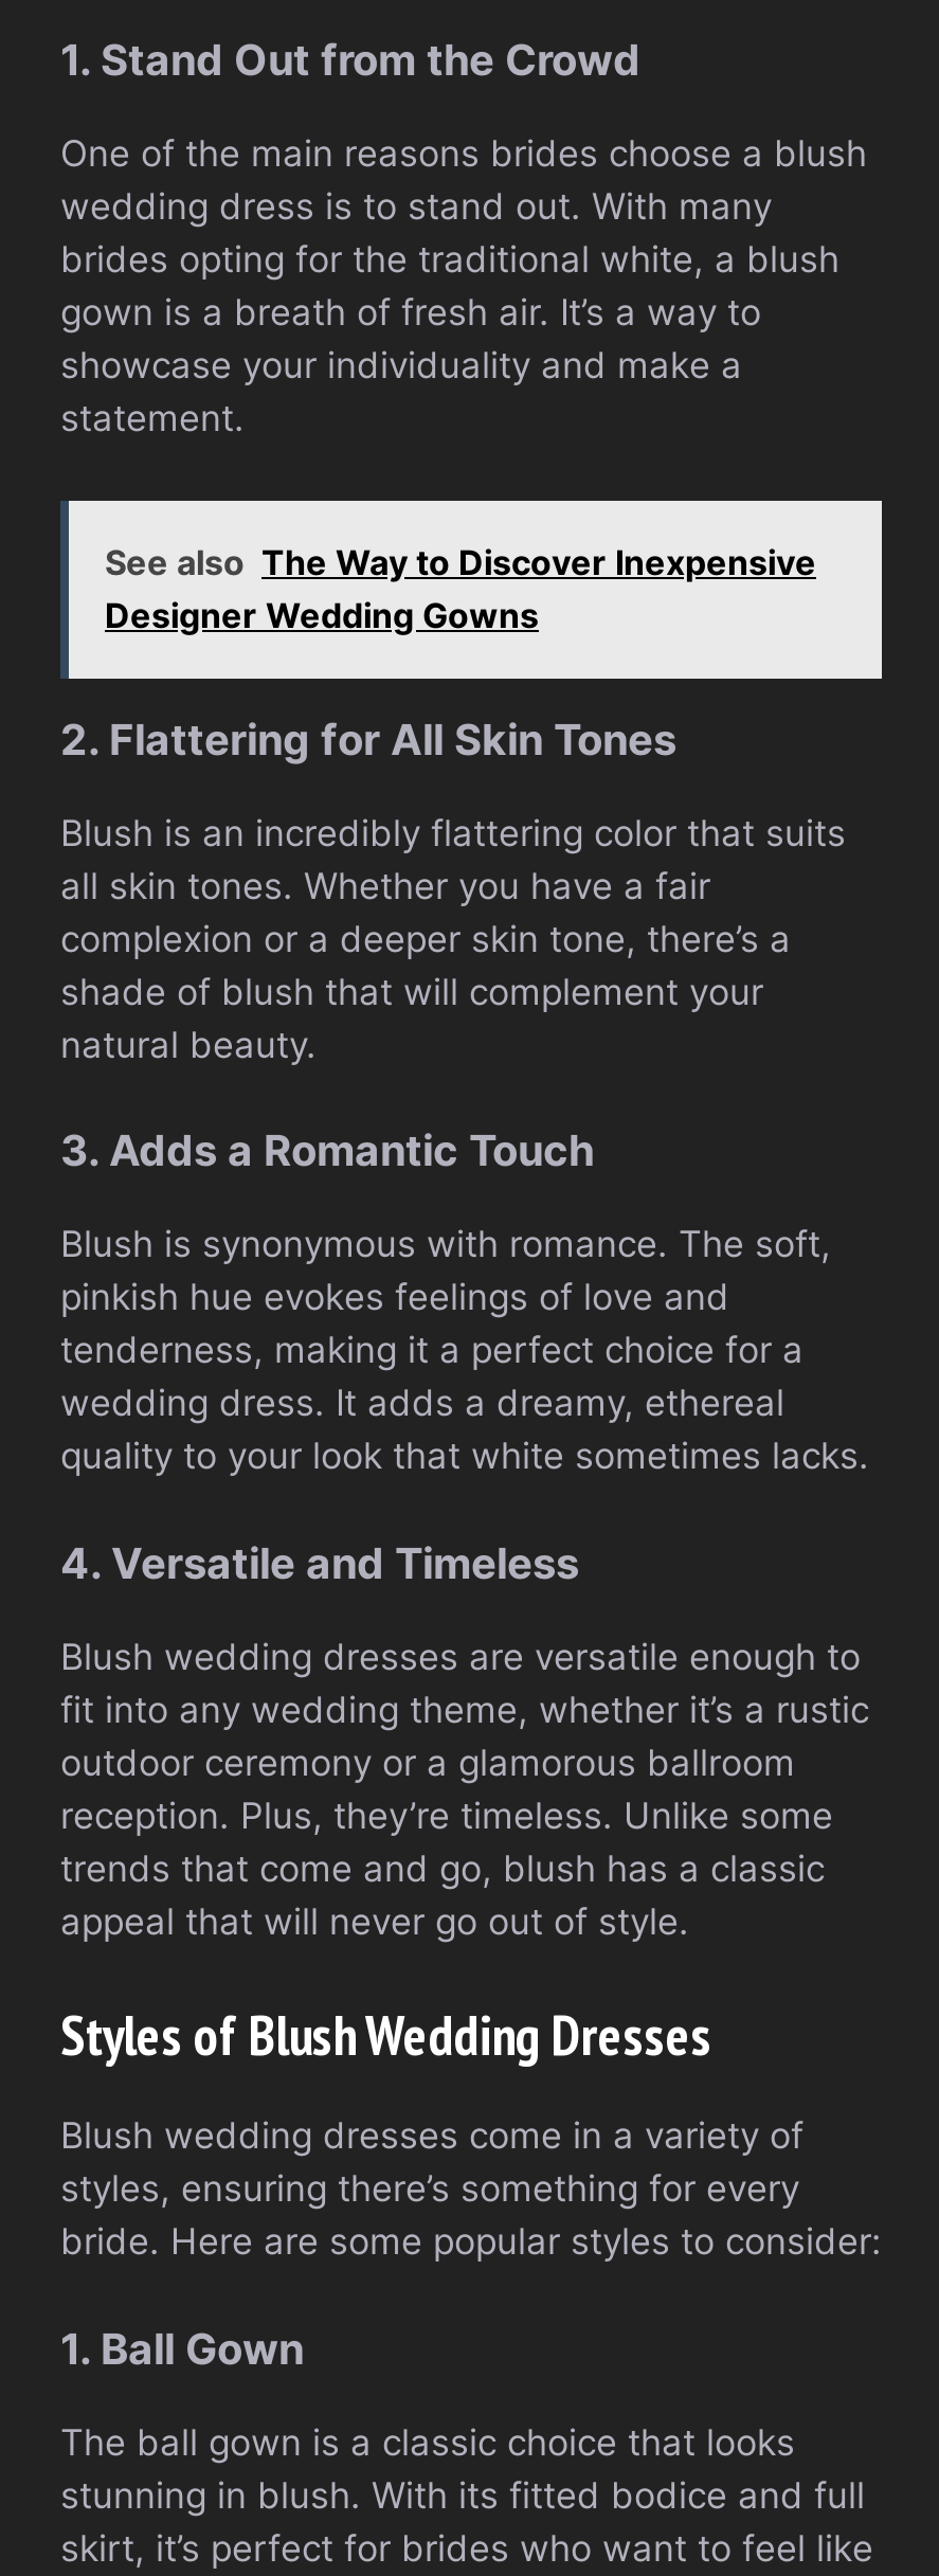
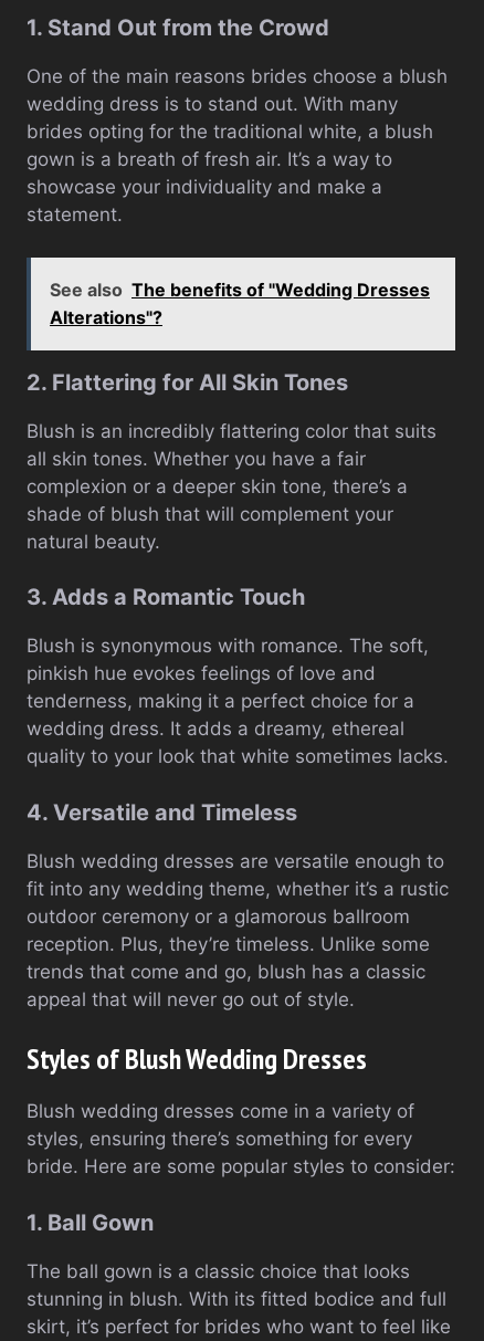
[105,541,816,636] See also The Way to Discover Inexpensive | Designer Wedding Gowns -> [50,278,430,328] See also The benefits of "Wedding Dresses | Alterations"?

